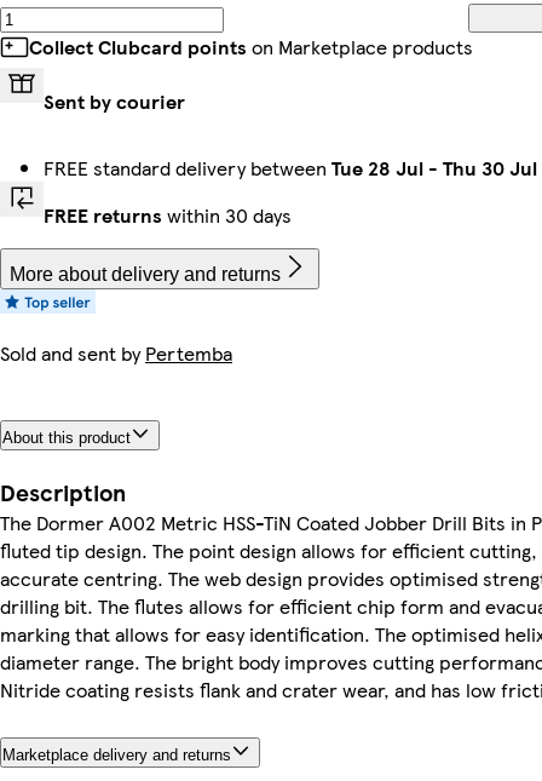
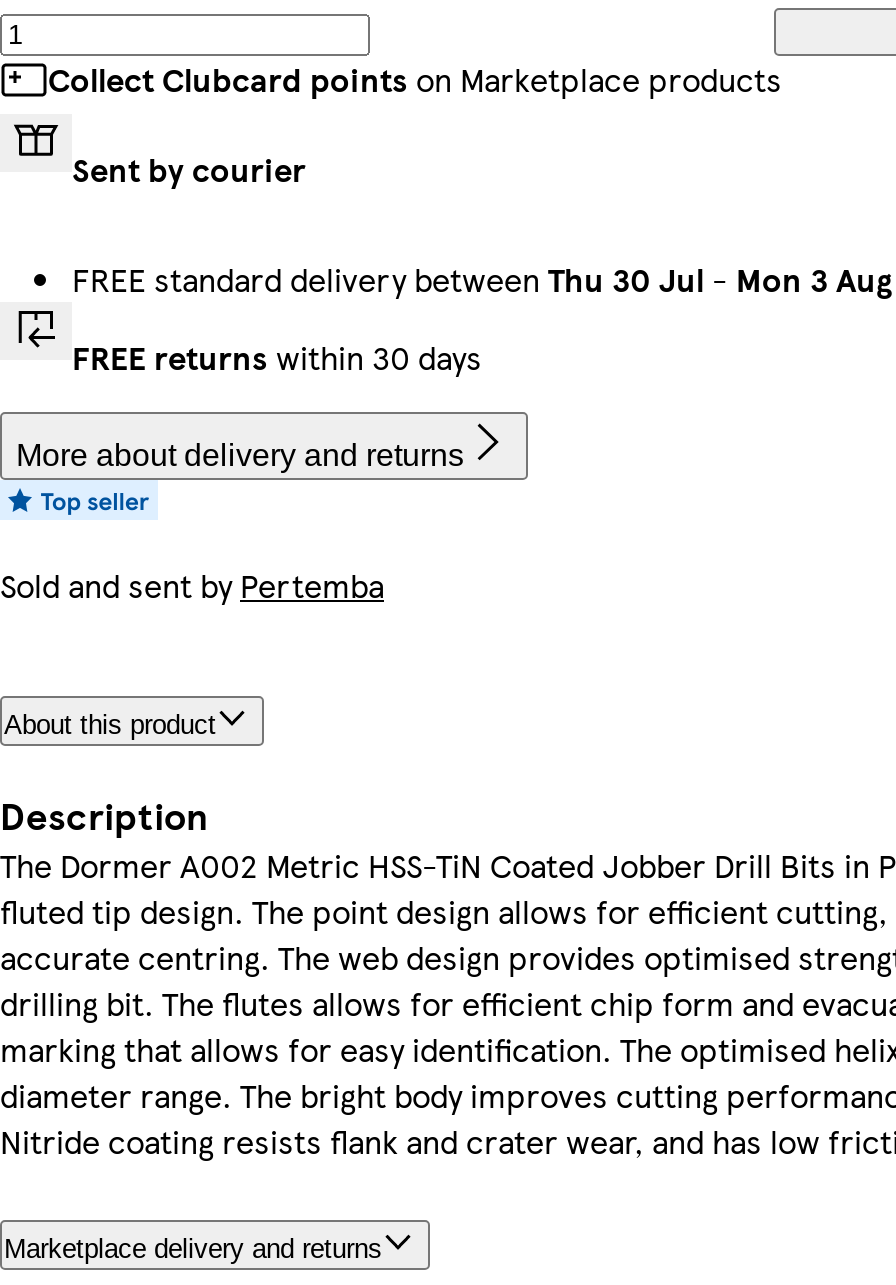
[44,154,537,182] FREE standard delivery between Tue 28 Jul - Thu 30 Jul -> [72,256,892,302] FREE standard delivery between Thu 30 Jul - Mon 3 Aug

